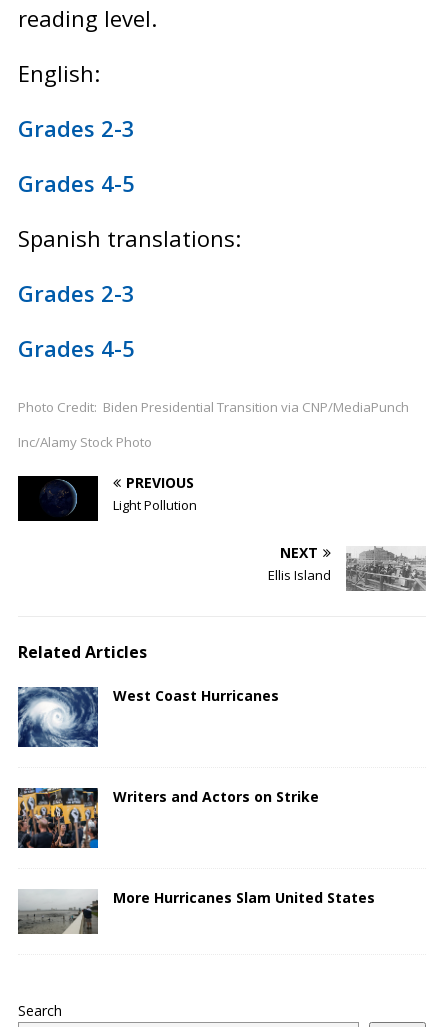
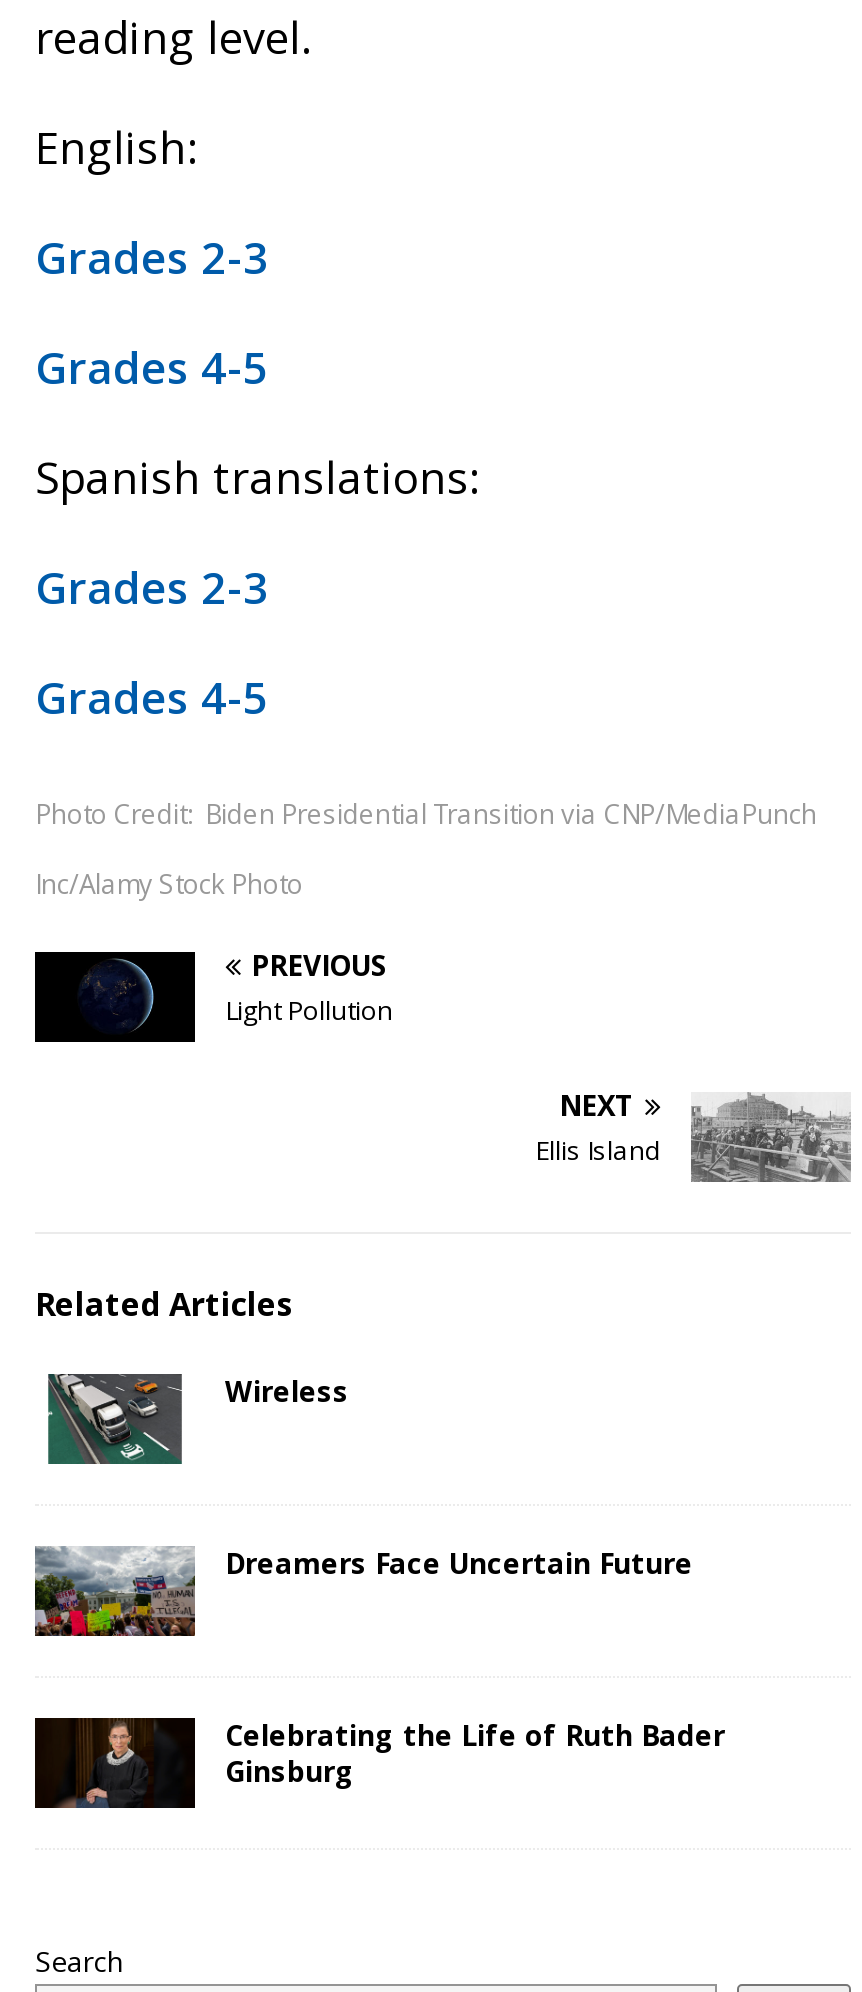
[17,686,279,748] [image] | West Coast Hurricanes -> [35,1372,349,1466] [image] | Wireless
[17,787,327,849] [image] | Writers and Actors on Strike -> [33,1544,693,1638] [image] | Dreamers Face Uncertain Future
[17,888,375,934] [image] | More Hurricanes Slam United States -> [33,1714,725,1808] [image] | Celebrating the Life of Ruth Bader | Ginsburg

